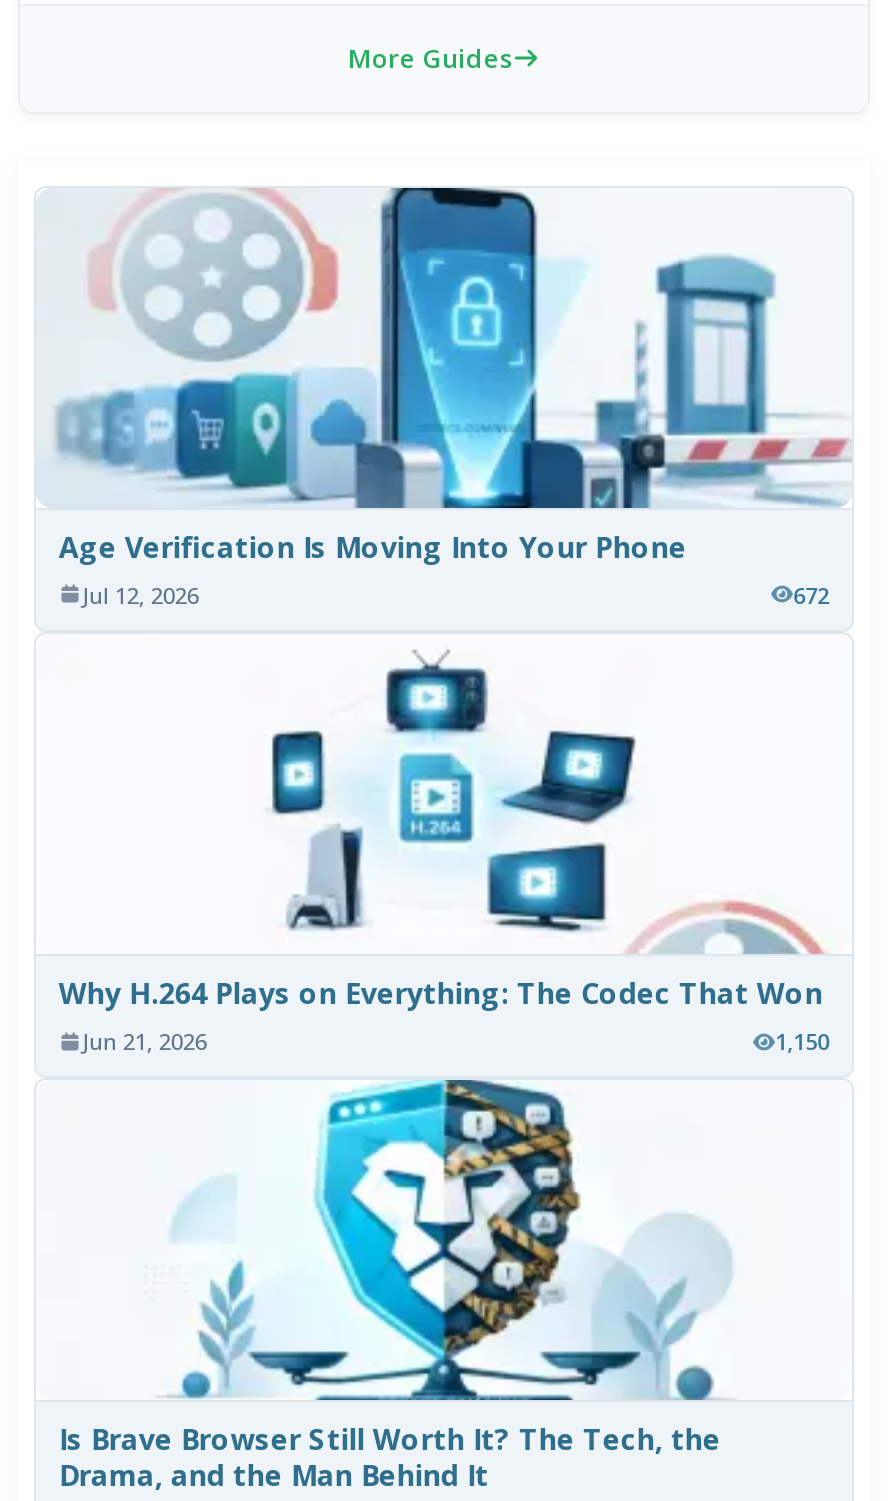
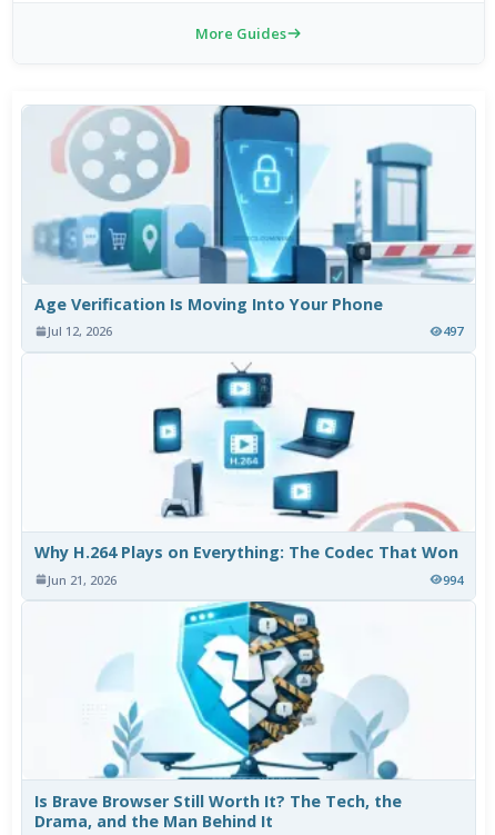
[793,580,829,610] 672 -> [442,323,462,340] 497
[775,1026,829,1056] 1,150 -> [442,571,462,588] 994

